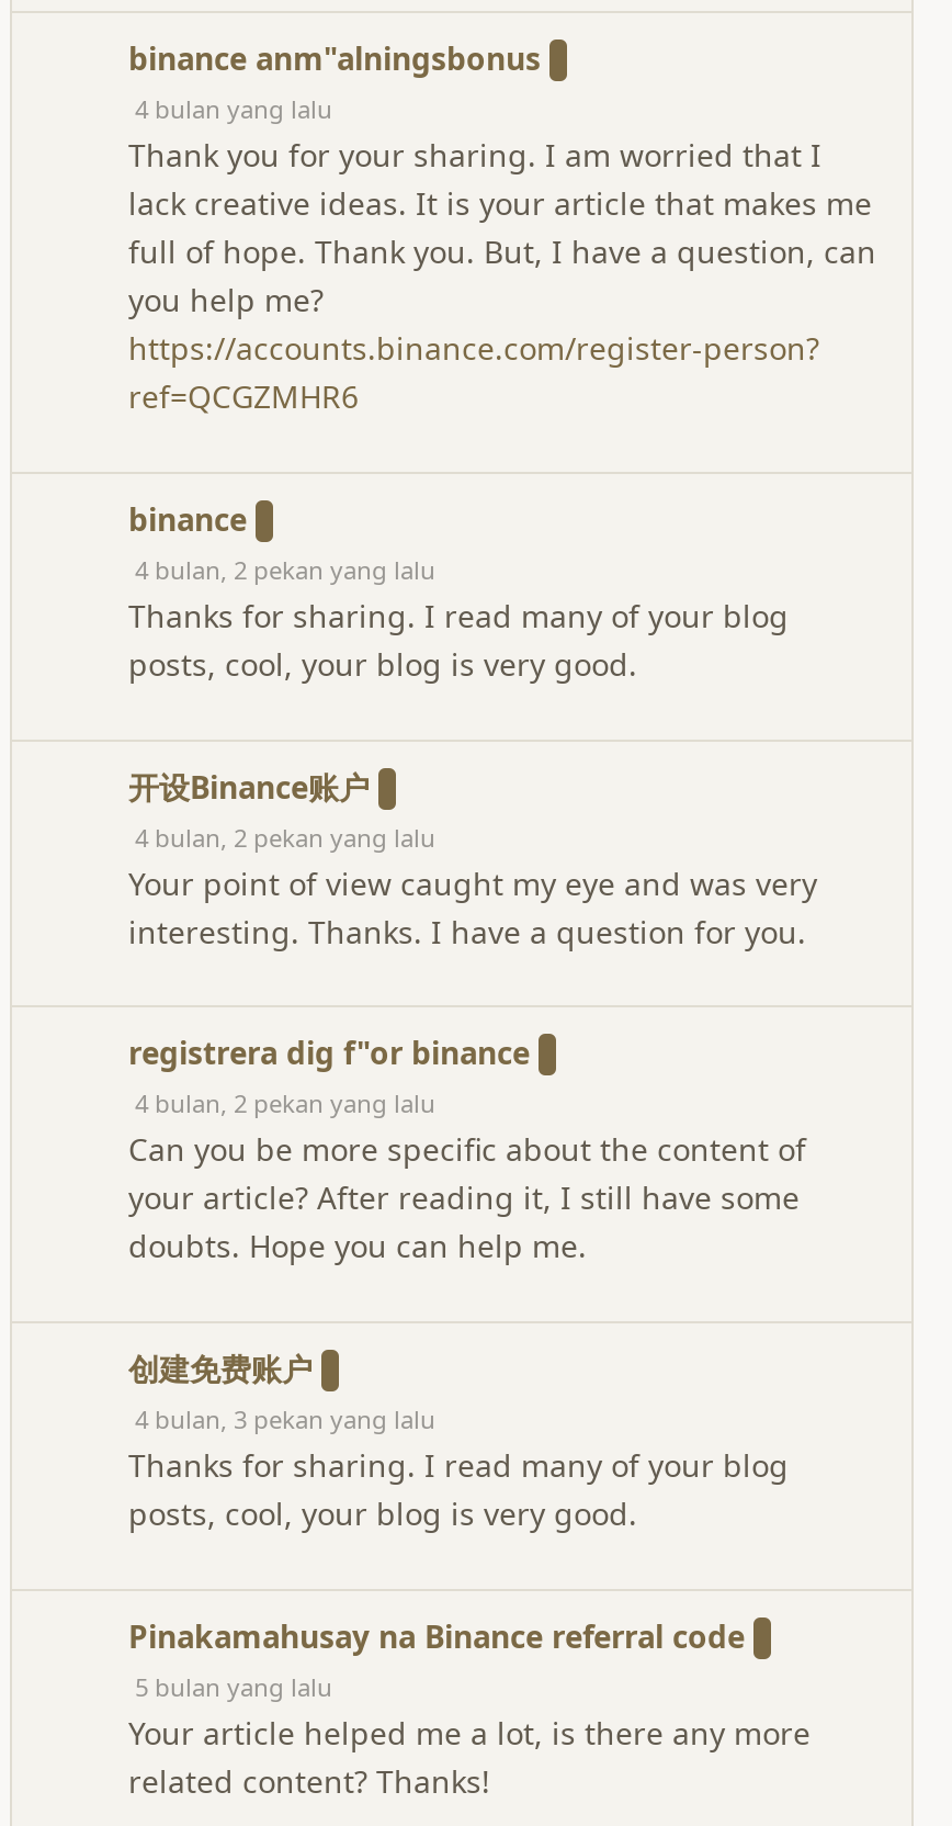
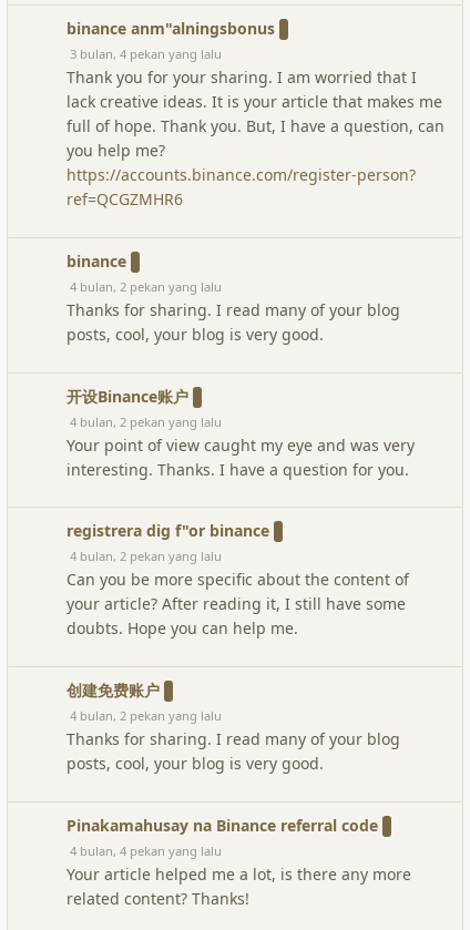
[135,92,332,125] 4 bulan yang lalu -> [70,45,222,62] 3 bulan, 4 pekan yang lalu
[135,1403,435,1436] 4 bulan, 3 pekan yang lalu -> [70,707,222,724] 4 bulan, 2 pekan yang lalu
[135,1670,332,1703] 5 bulan yang lalu -> [70,842,222,859] 4 bulan, 4 pekan yang lalu

